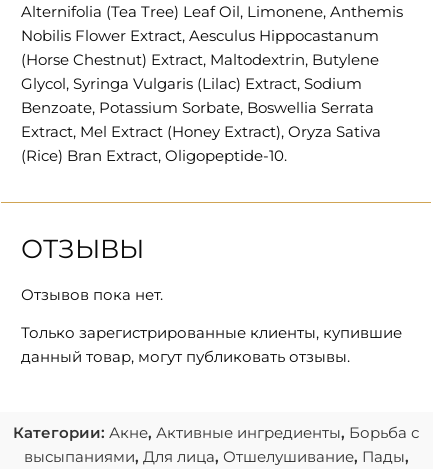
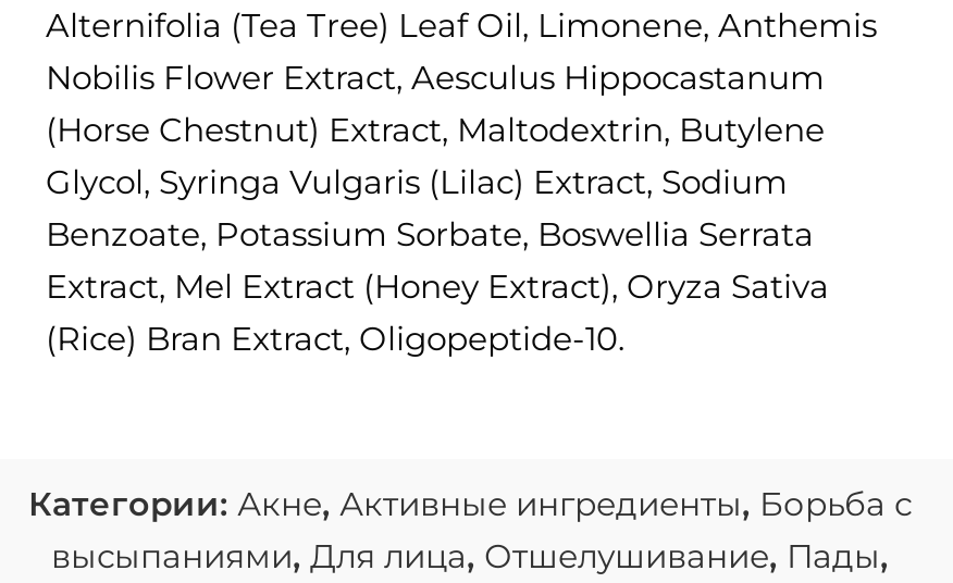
[21,233,402,366] ОТЗЫВЫ | Отзывов пока нет. | Только зарегистрированные клиенты, купившие | данный товар, могут публиковать отзывы. -> none

